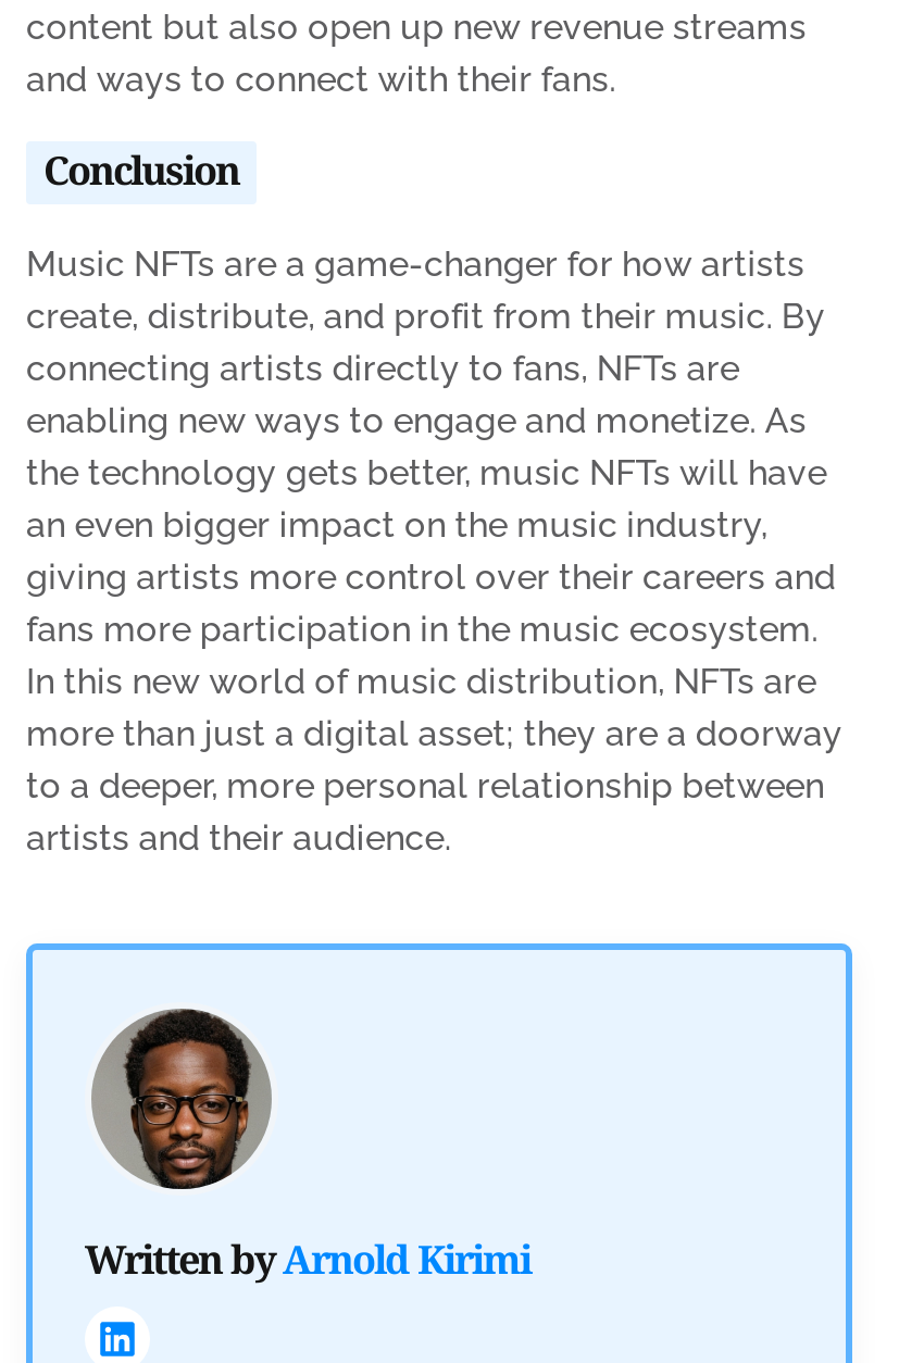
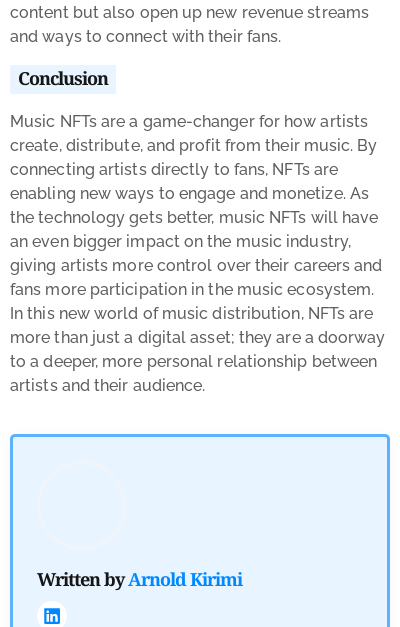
[89,1006,274,1191] [image] -> none

